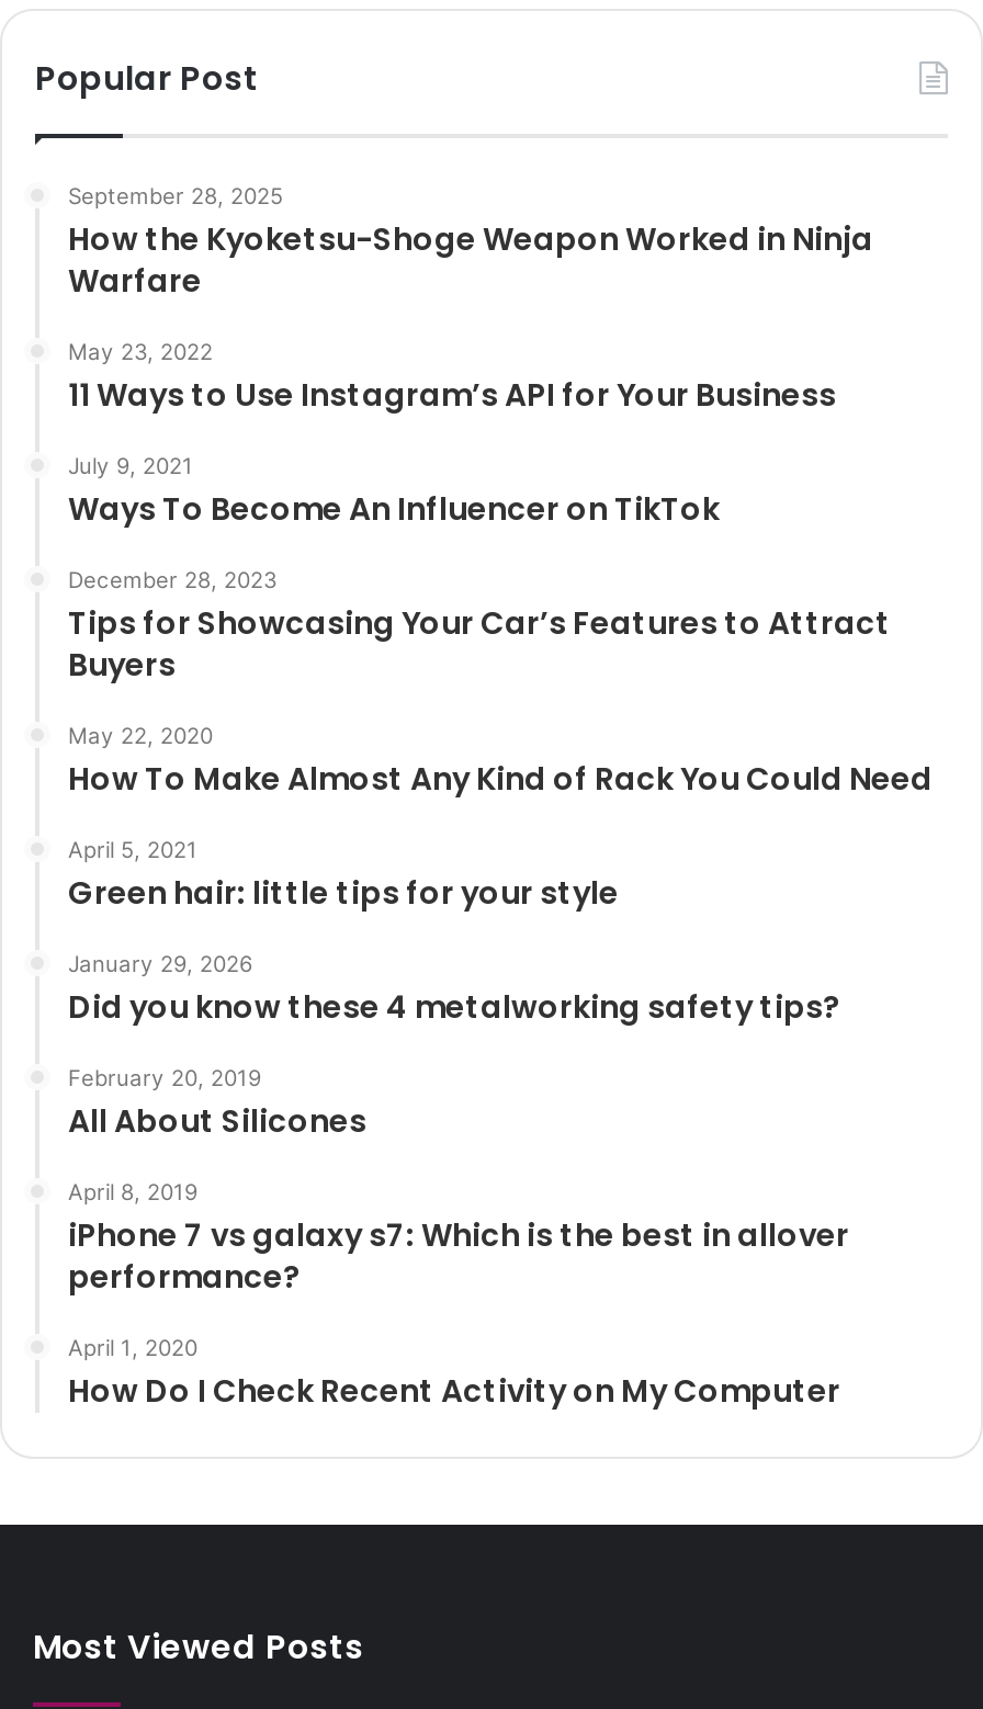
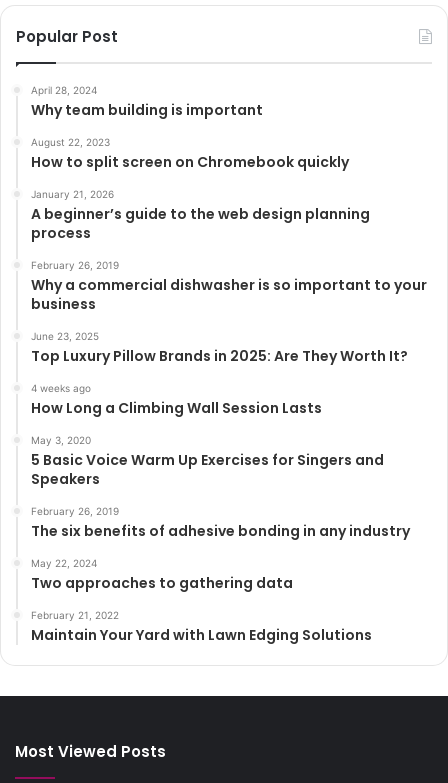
[68,182,873,303] September 28, 2025 | How the Kyoketsu-Shoge Weapon Worked in Ninja | Warfare -> [31,84,263,120] April 28, 2024 | Why team building is important
[68,338,836,417] May 23, 2022 | 11 Ways to Use Instagram’s API for Your Business -> [31,136,349,172] August 22, 2023 | How to split screen on Chromebook quickly
[68,452,720,531] July 9, 2021 | Ways To Become An Influencer on TikTok -> [31,188,370,243] January 21, 2026 | A beginner’s guide to the web design planning | process
[68,566,891,687] December 28, 2023 | Tips for Showcasing Your Car’s Features to Attract | Buyers -> [31,259,427,314] February 26, 2019 | Why a commercial dishwasher is so important to your | business
[68,722,933,801] May 22, 2020 | How To Make Almost Any Kind of Rack You Could Need -> [31,330,408,366] June 23, 2025 | Top Luxury Pillow Brands in 2025: Are They Worth It?
[68,836,619,915] April 5, 2021 | Green hair: little tips for your style -> [31,382,322,418] 4 weeks ago | How Long a Climbing Wall Session Lasts
[68,950,840,1029] January 29, 2026 | Did you know these 4 metalworking safety tips? -> [31,434,384,489] May 3, 2020 | 5 Basic Voice Warm Up Exercises for Singers and | Speakers
[68,1064,366,1143] February 20, 2019 | All About Silicones -> [31,505,410,541] February 26, 2019 | The six benefits of adhesive bonding in any industry
[68,1178,849,1299] April 8, 2019 | iPhone 7 vs galaxy s7: Which is the best in allover | performance? -> [31,557,293,593] May 22, 2024 | Two approaches to gathering data
[68,1334,840,1413] April 1, 2020 | How Do I Check Recent Activity on My Computer -> [31,609,372,645] February 21, 2022 | Maintain Your Yard with Lawn Edging Solutions

